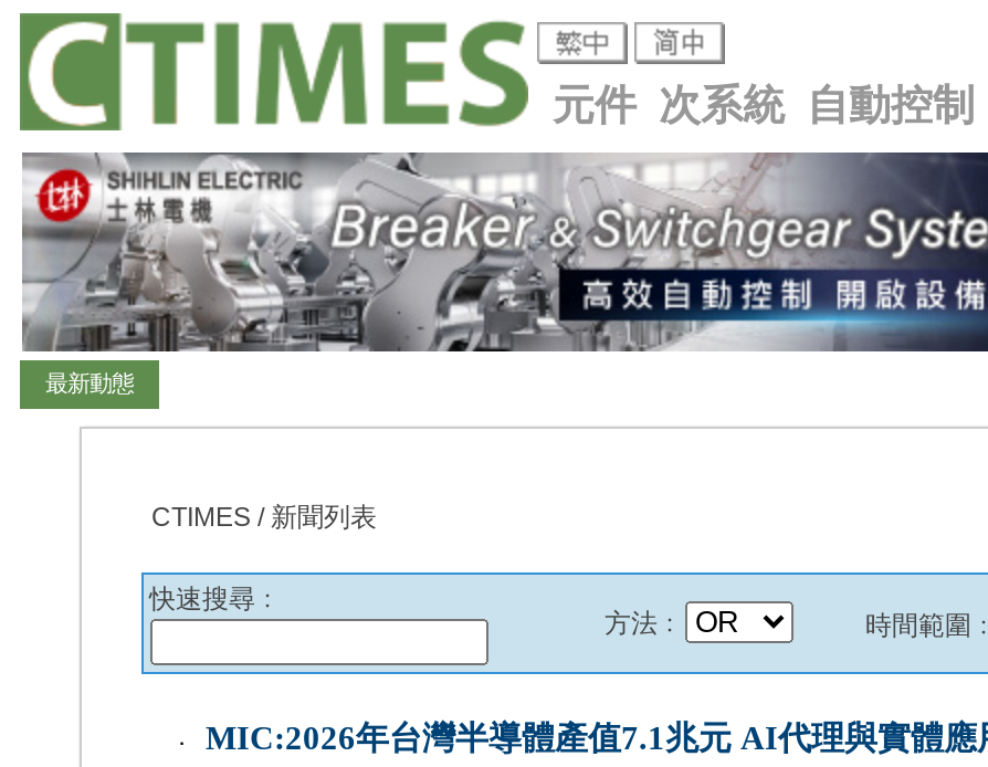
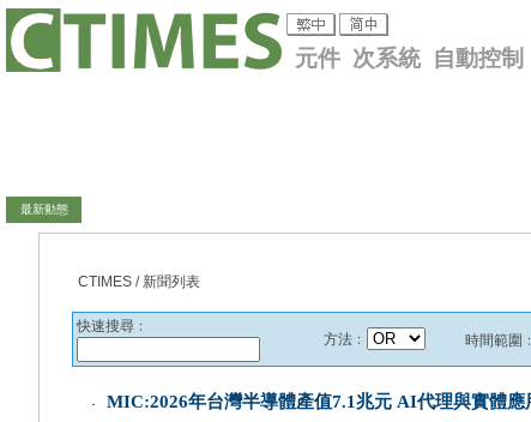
[20,150,981,354] [image] -> none

